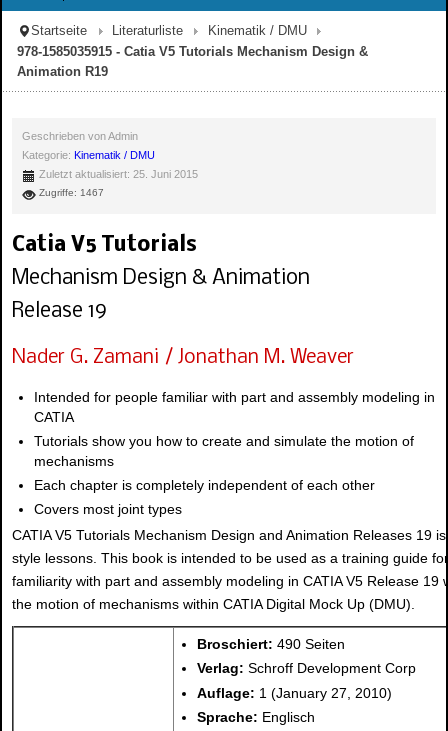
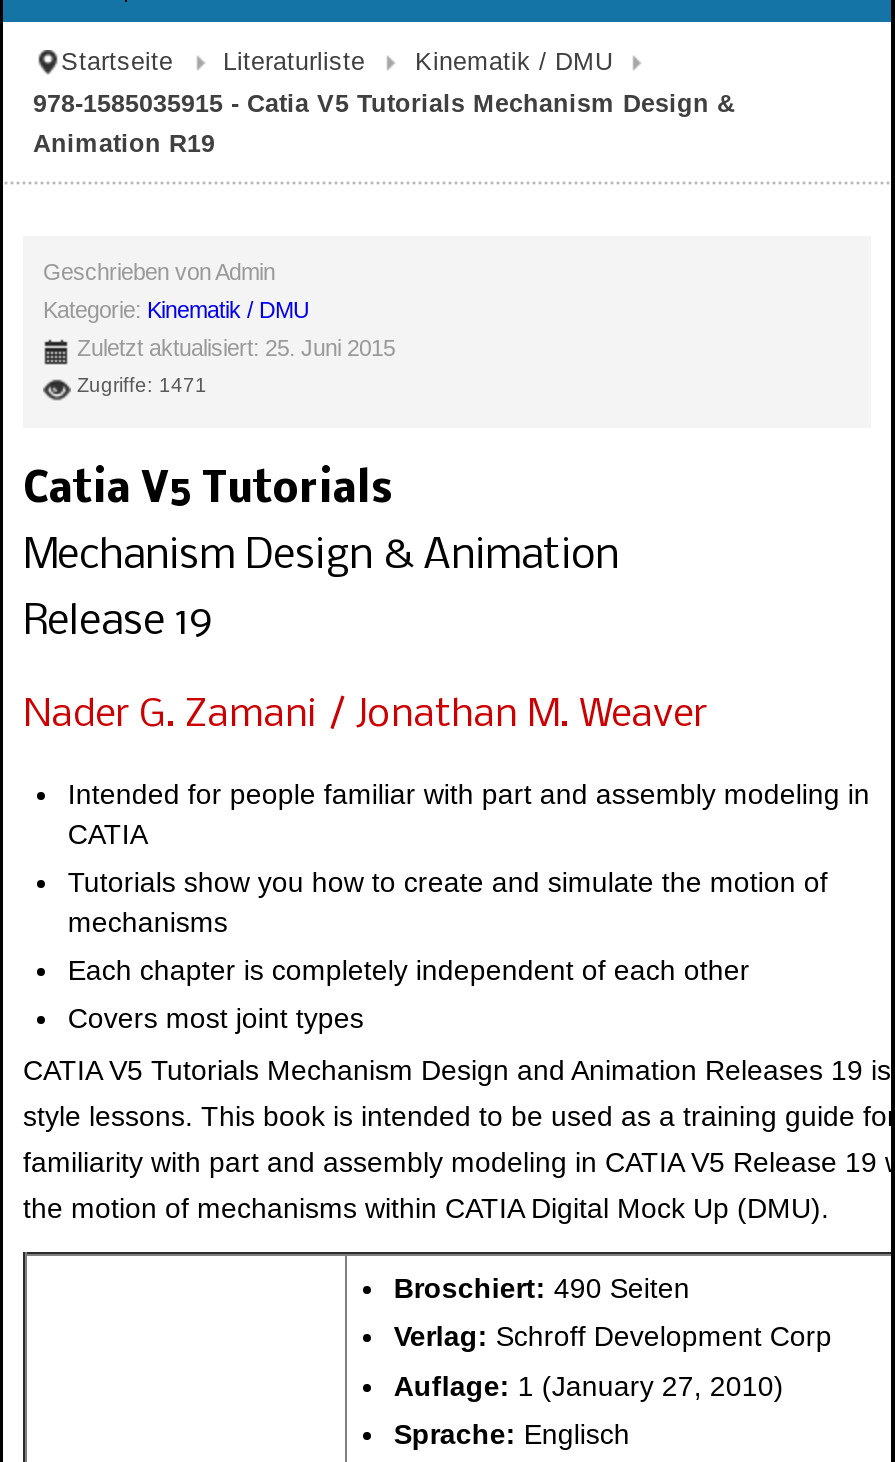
[39,187,104,198] Zugriffe: 1467 -> [77,374,207,396] Zugriffe: 1471

